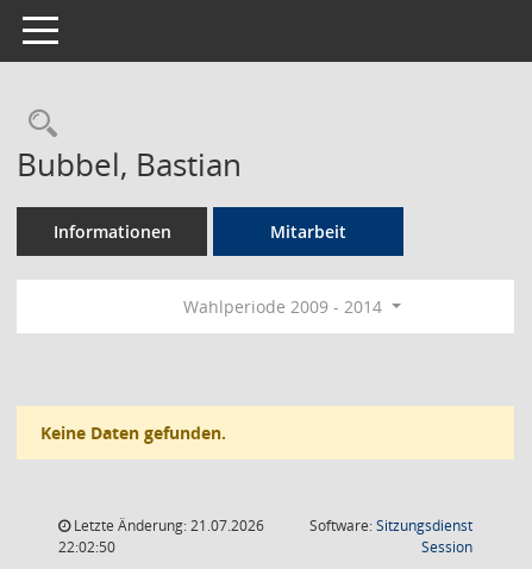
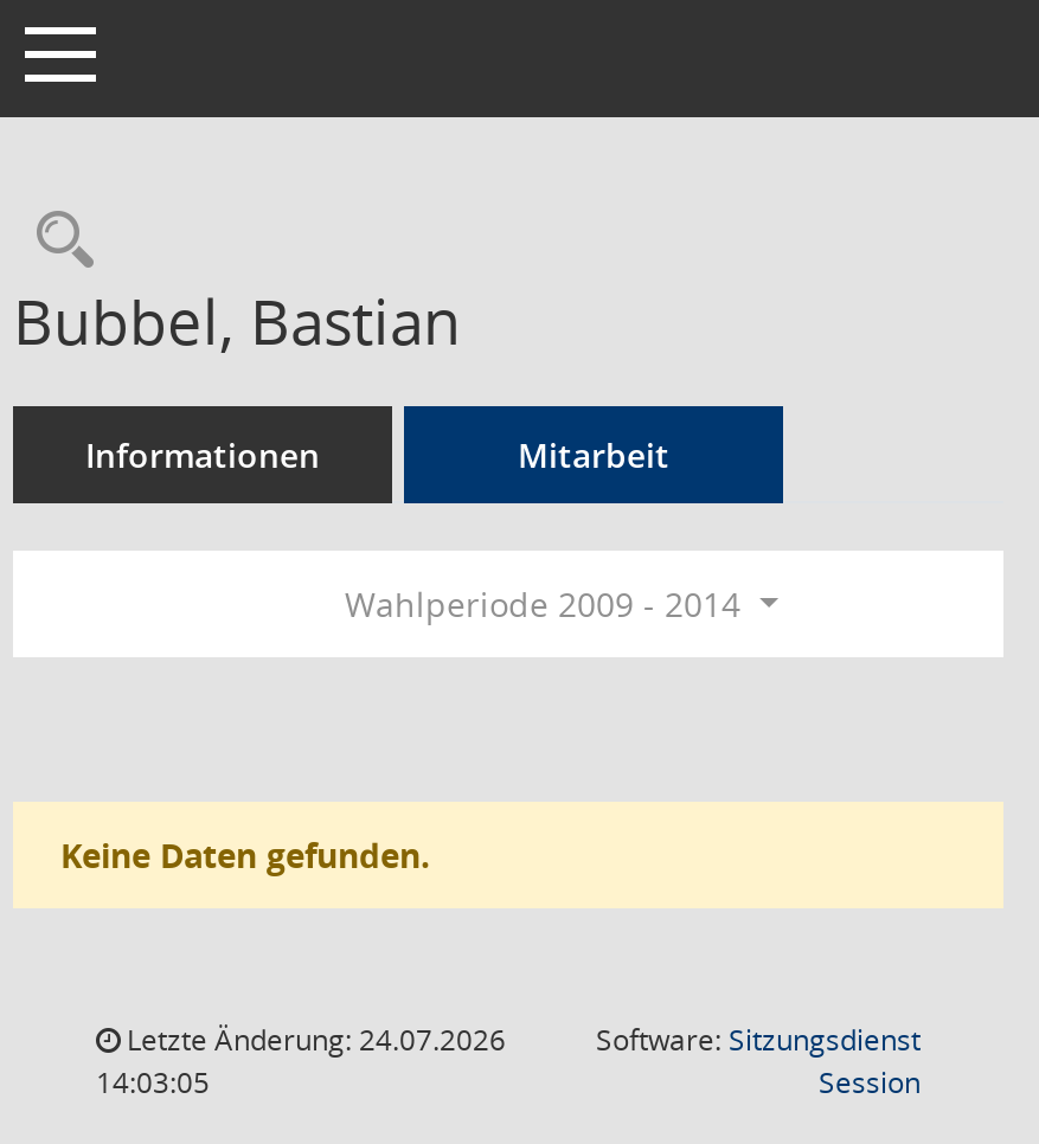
[70,515,264,536] Letzte Änderung: 21.07.2026 -> [120,1020,506,1060] Letzte Änderung: 24.07.2026
[58,537,115,557] 22:02:50 -> [96,1062,210,1103] 14:03:05

